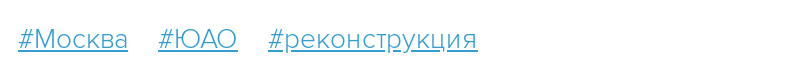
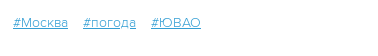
[158,22,478,56] #ЮАО | #реконструкция -> [83,14,201,31] #погода | #ЮВАО

